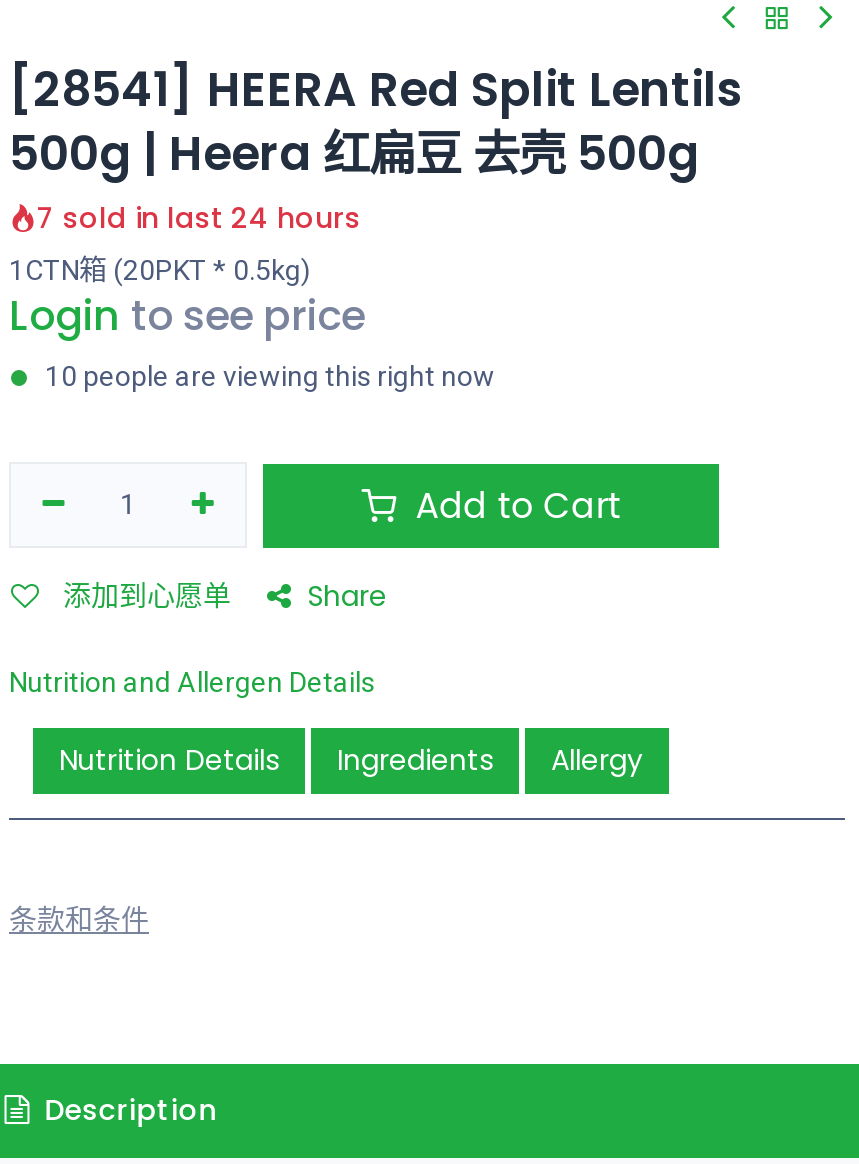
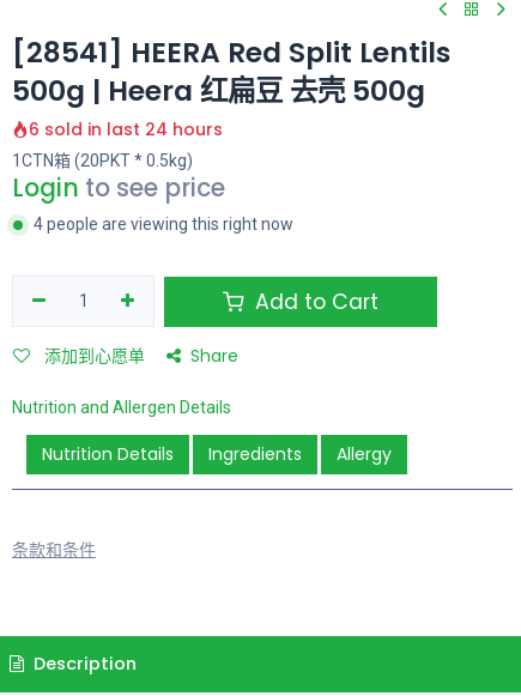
[37,198,361,238] 7 sold in last 24 hours -> [29,117,223,141] 6 sold in last 24 hours
[45,360,495,392] 10 people are viewing this right now -> [34,214,293,234] 4 people are viewing this right now

